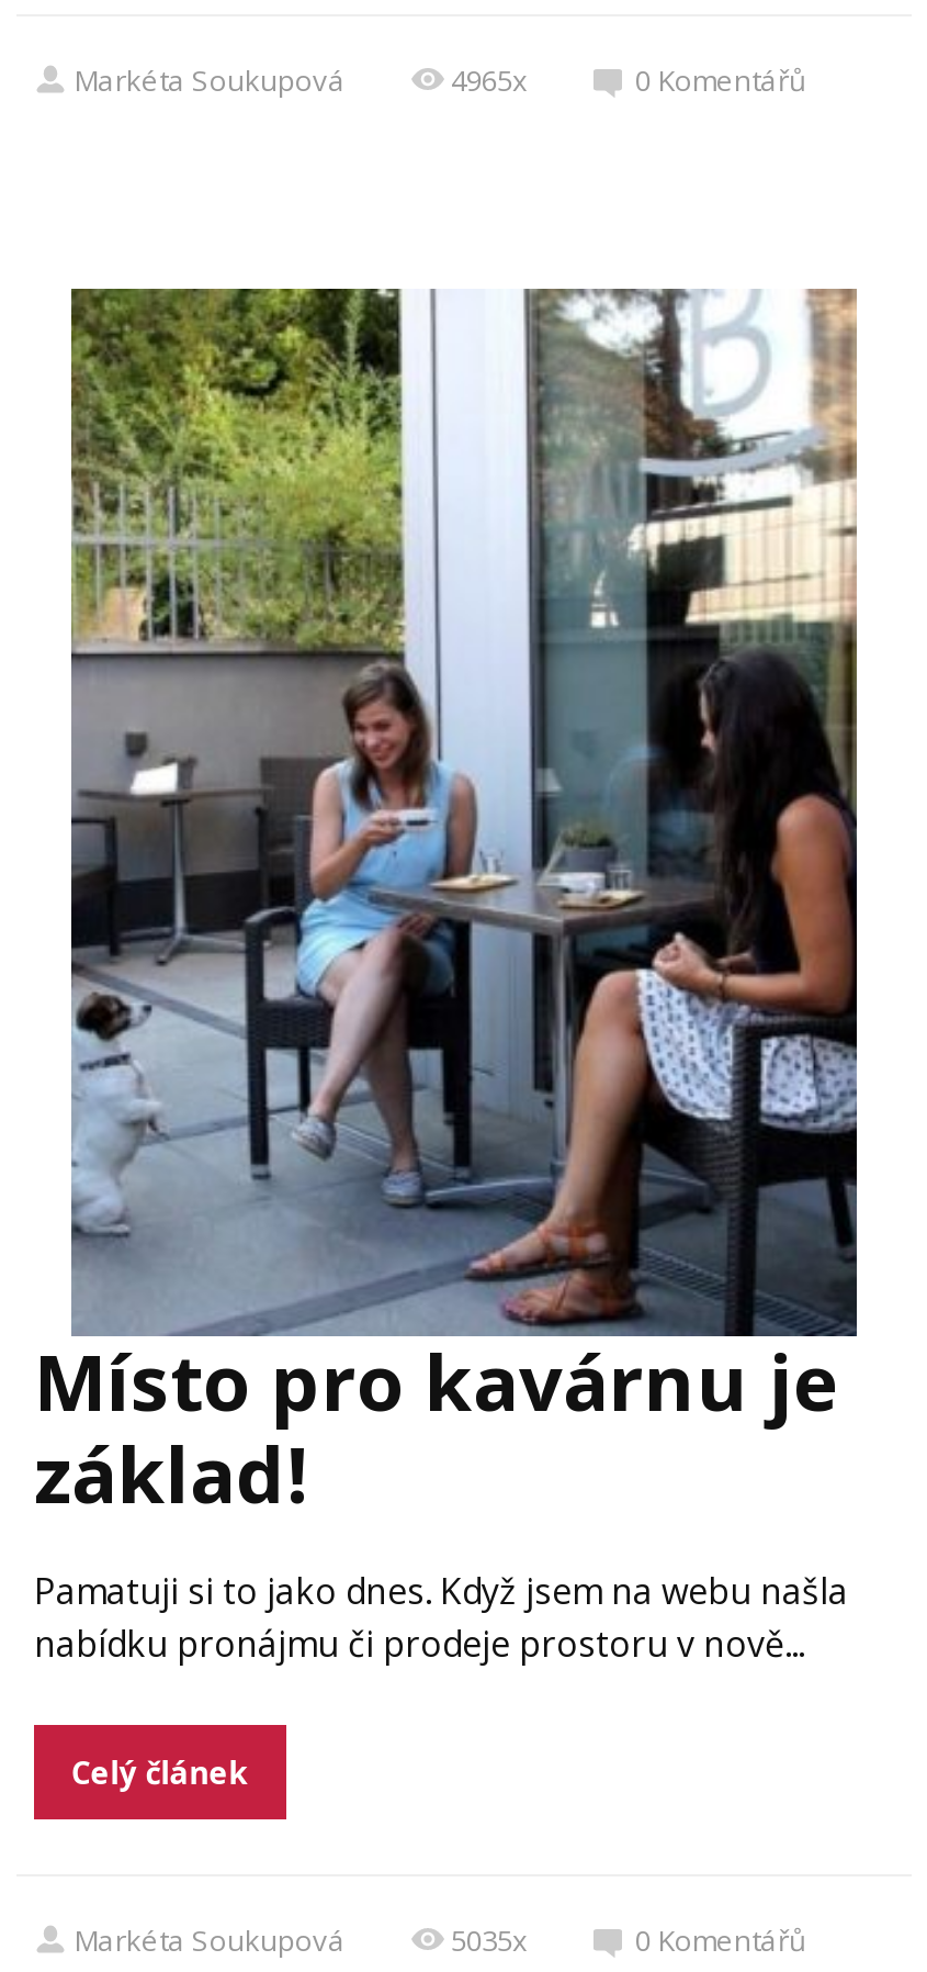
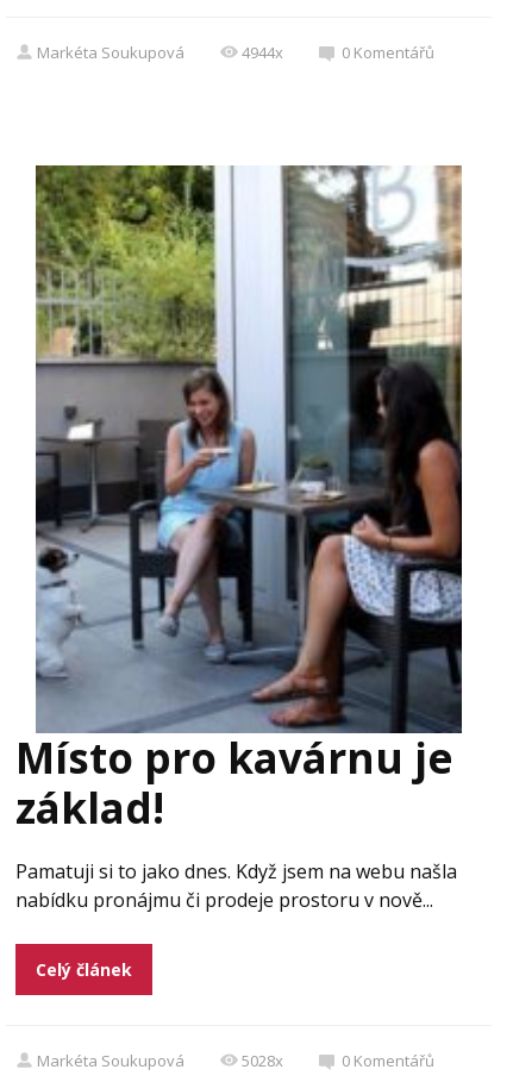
[451,60,528,100] 4965x -> [242,42,283,63] 4944x
[451,1921,528,1961] 5035x -> [242,1050,283,1072] 5028x

